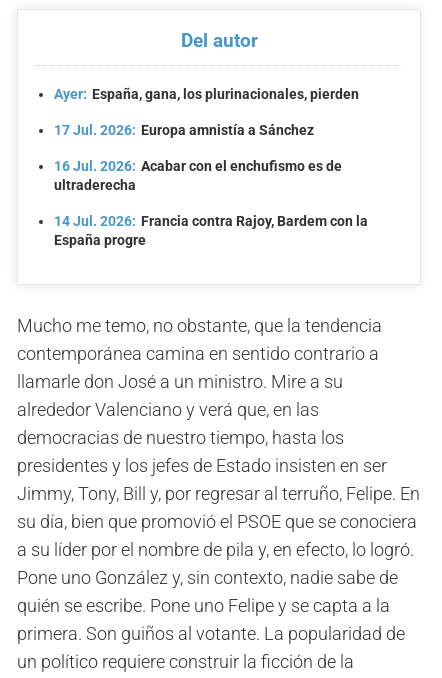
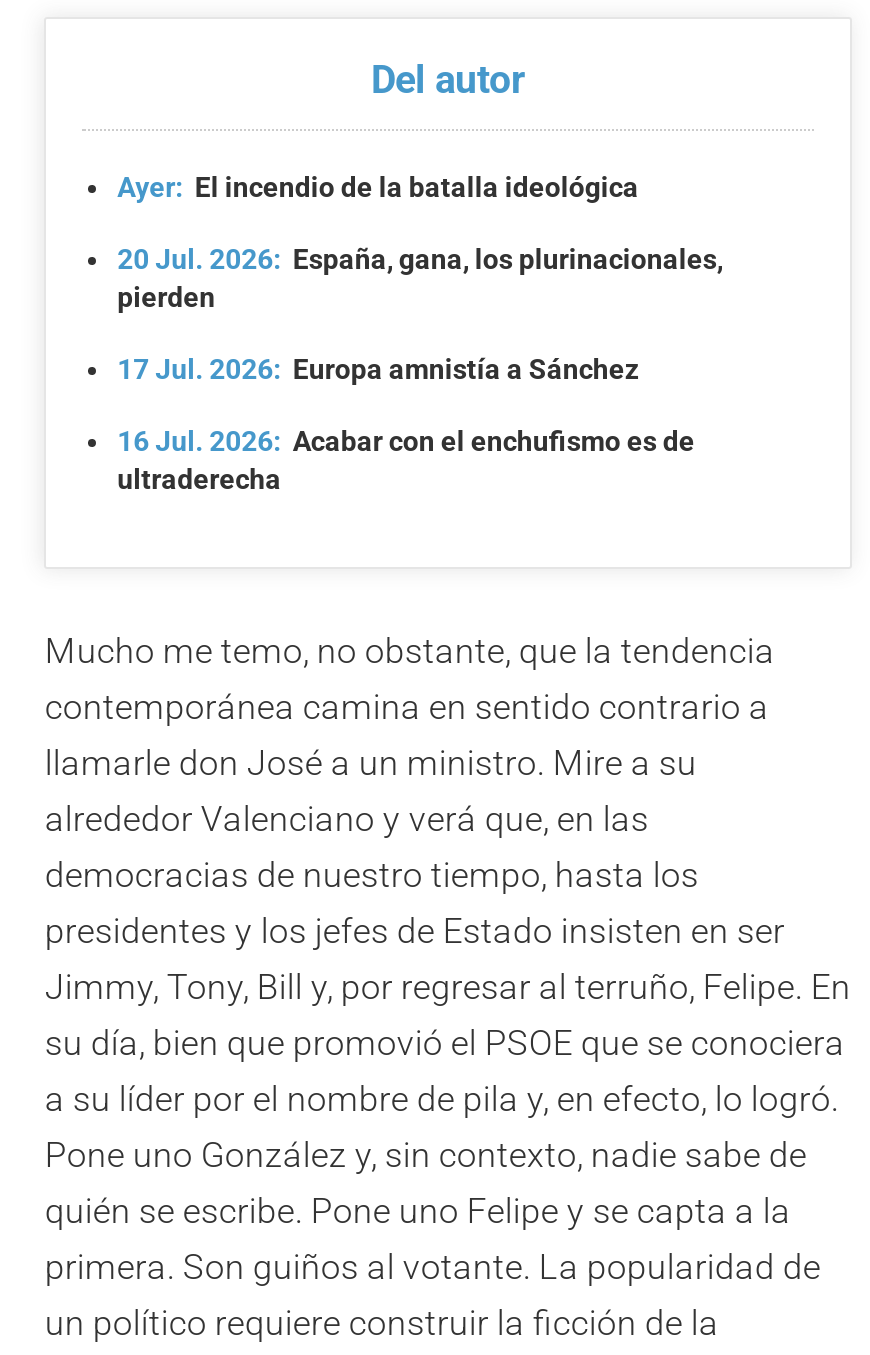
[54,86,359,102] Ayer: España, gana, los plurinacionales, pierden -> [117,171,723,313] Ayer: El incendio de la batalla ideológica | 20 Jul. 2026: España, gana, los plurinacionales, | pierden
moved [54,122,342,193] -> [117,353,695,495]: 17 Jul. 2026: Europa amnistía a Sánchez | 16 Jul. 2026: Acabar con el enchufismo es de | ultraderecha
[54,213,368,248] 14 Jul. 2026: Francia contra Rajoy, Bardem con la | España progre -> none

